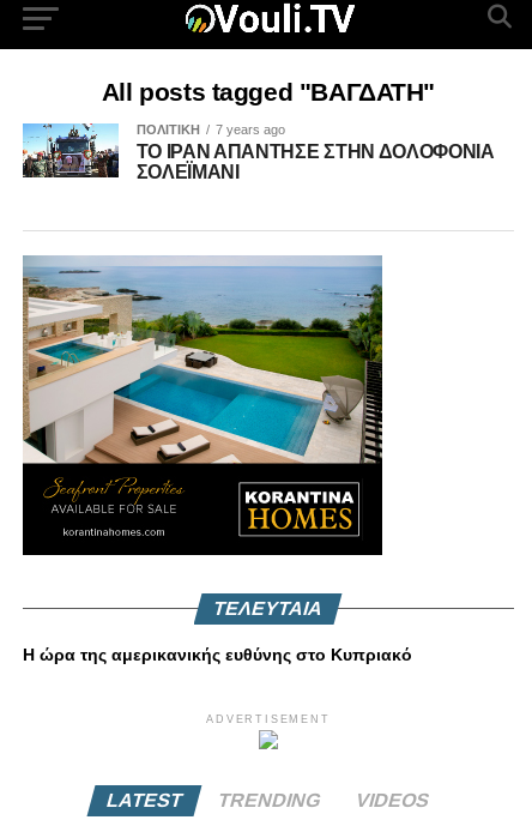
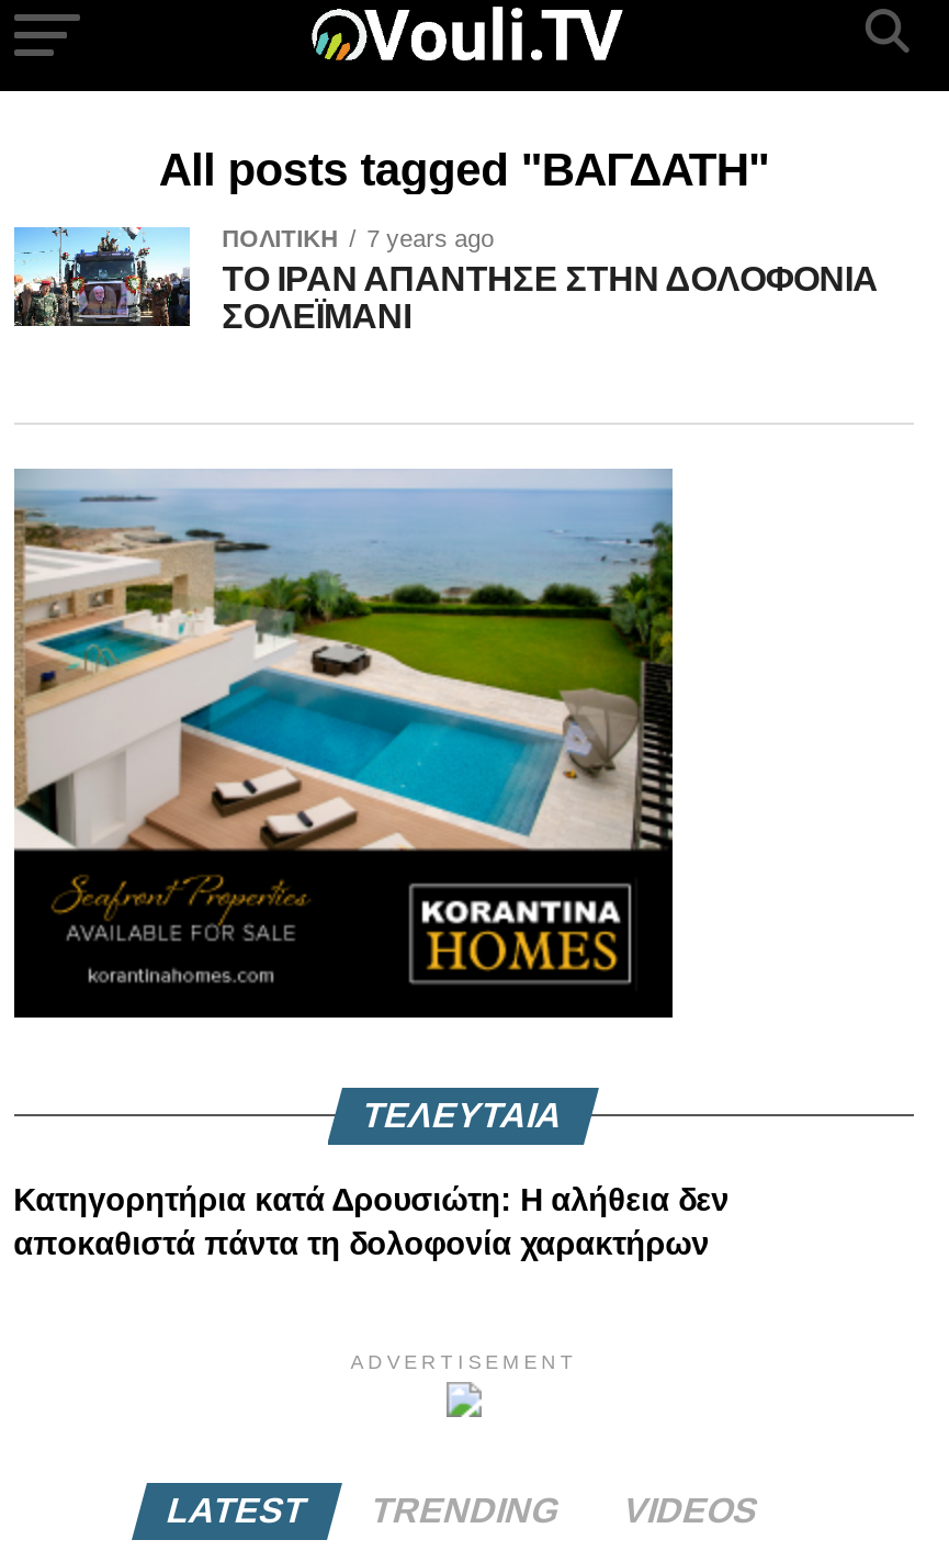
[22,645,412,664] Η ώρα της αμερικανικής ευθύνης στο Κυπριακό -> [14,1182,729,1261] Κατηγορητήρια κατά Δρουσιώτη: Η αλήθεια δεν | αποκαθιστά πάντα τη δολοφονία χαρακτήρων

